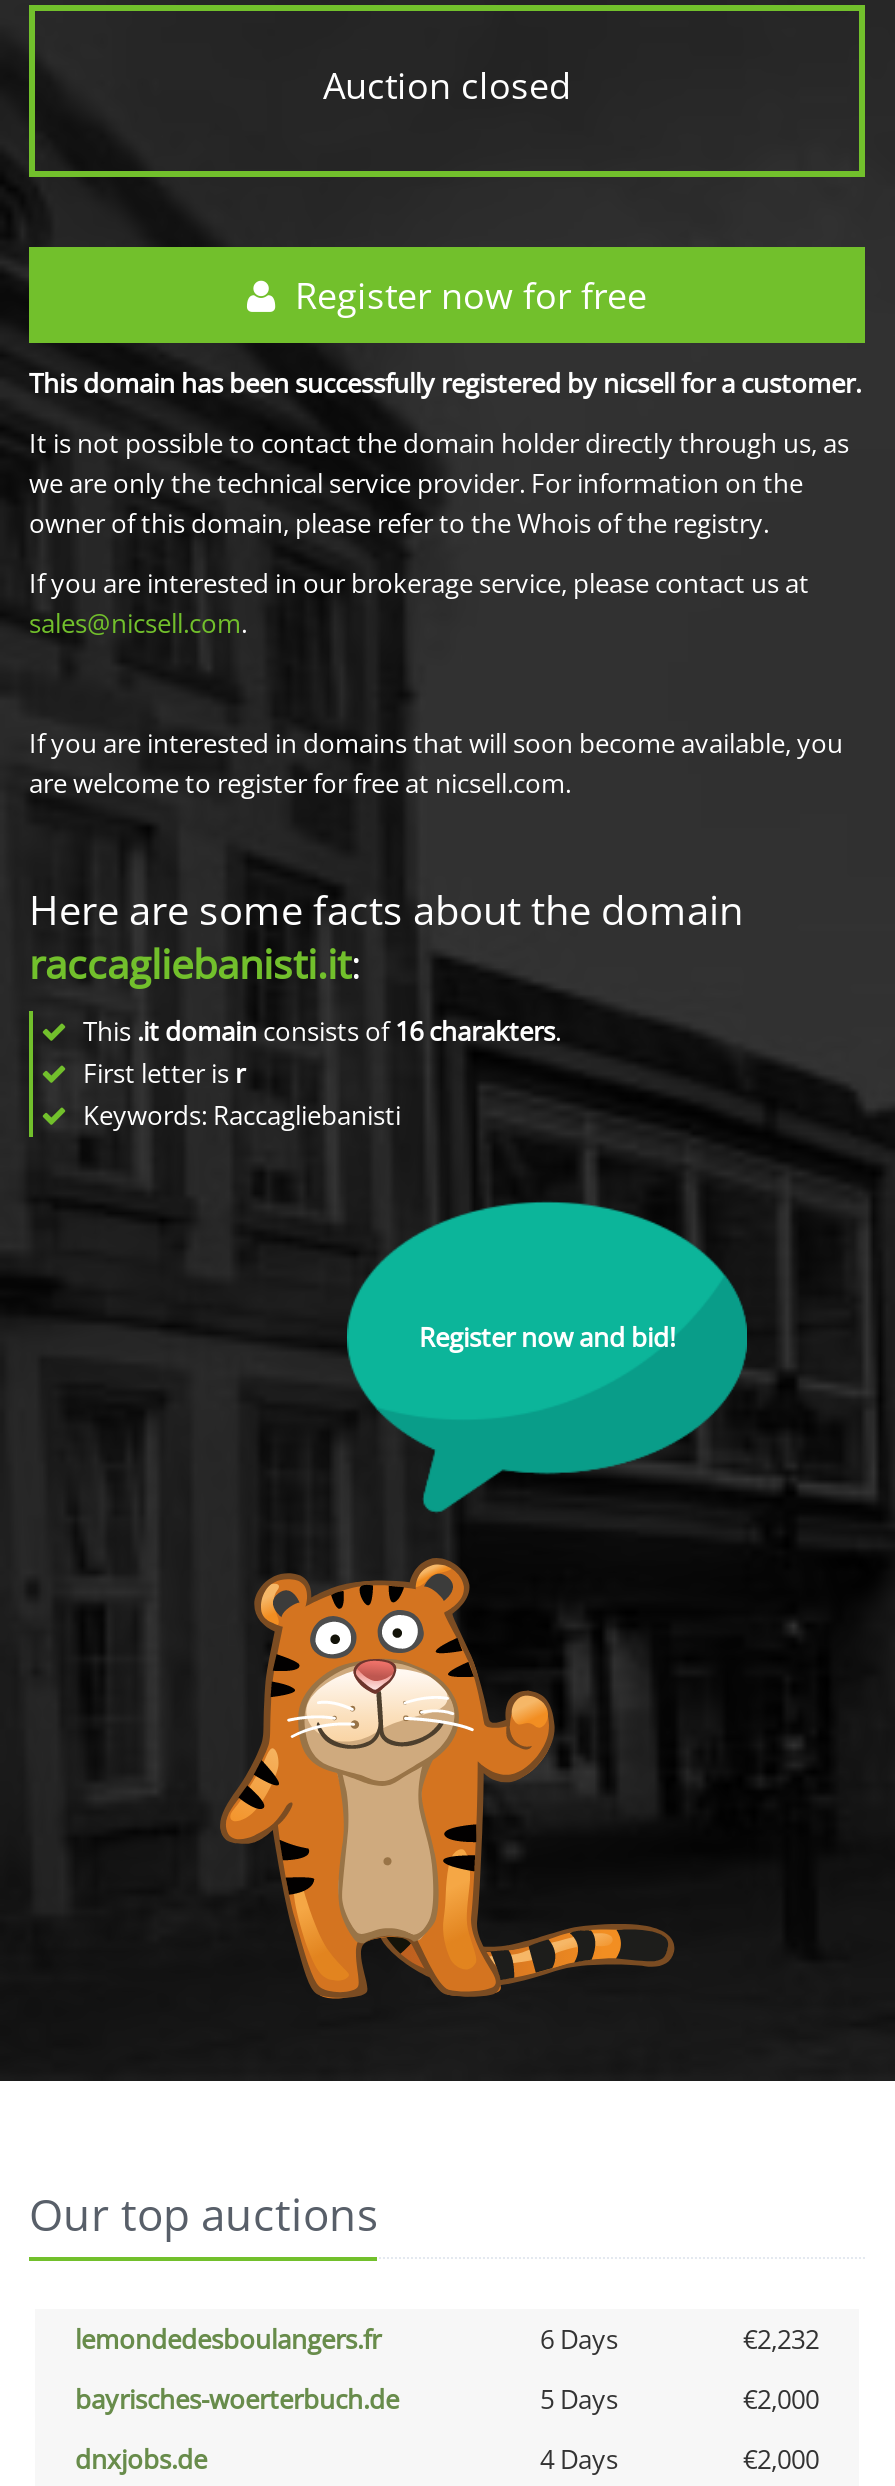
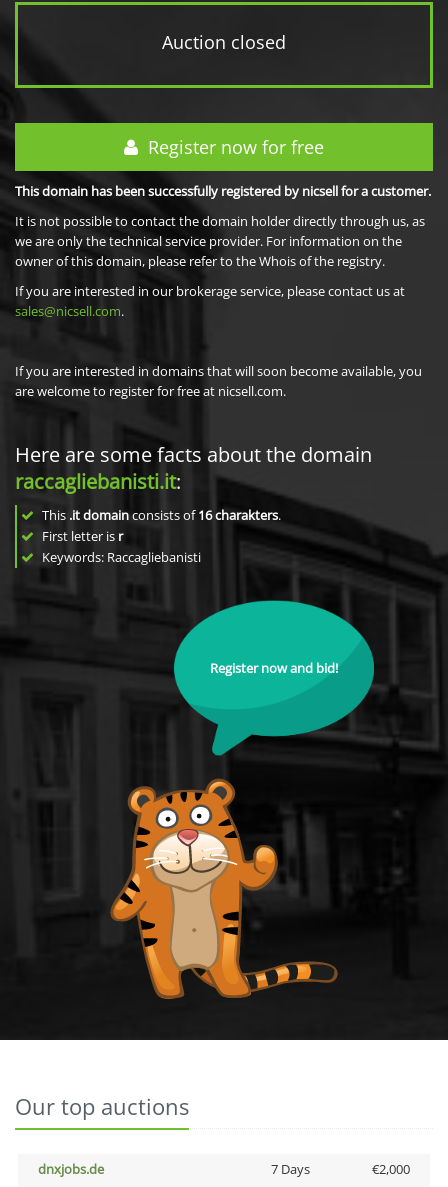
[75,2321,819,2417] lemondedesboulangers.fr | 6 Days | €2,232 | bayrisches-woerterbuch.de | 5 Days | €2,000 -> none
[540,2441,618,2477] 4 Days -> [270,1160,309,1178] 7 Days

